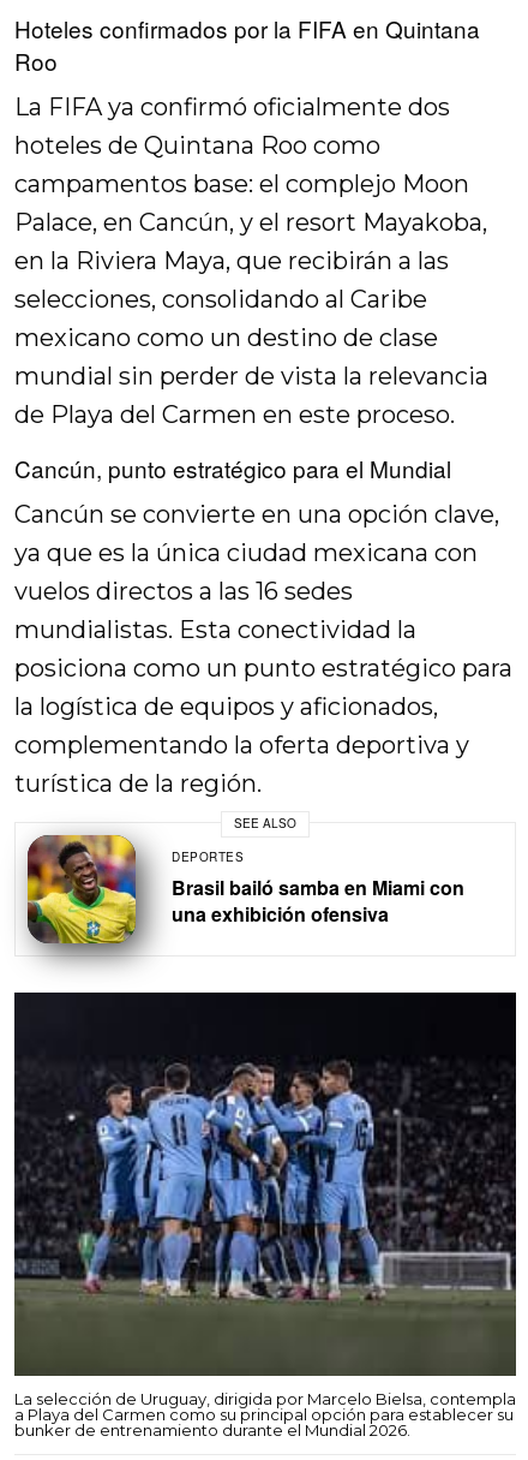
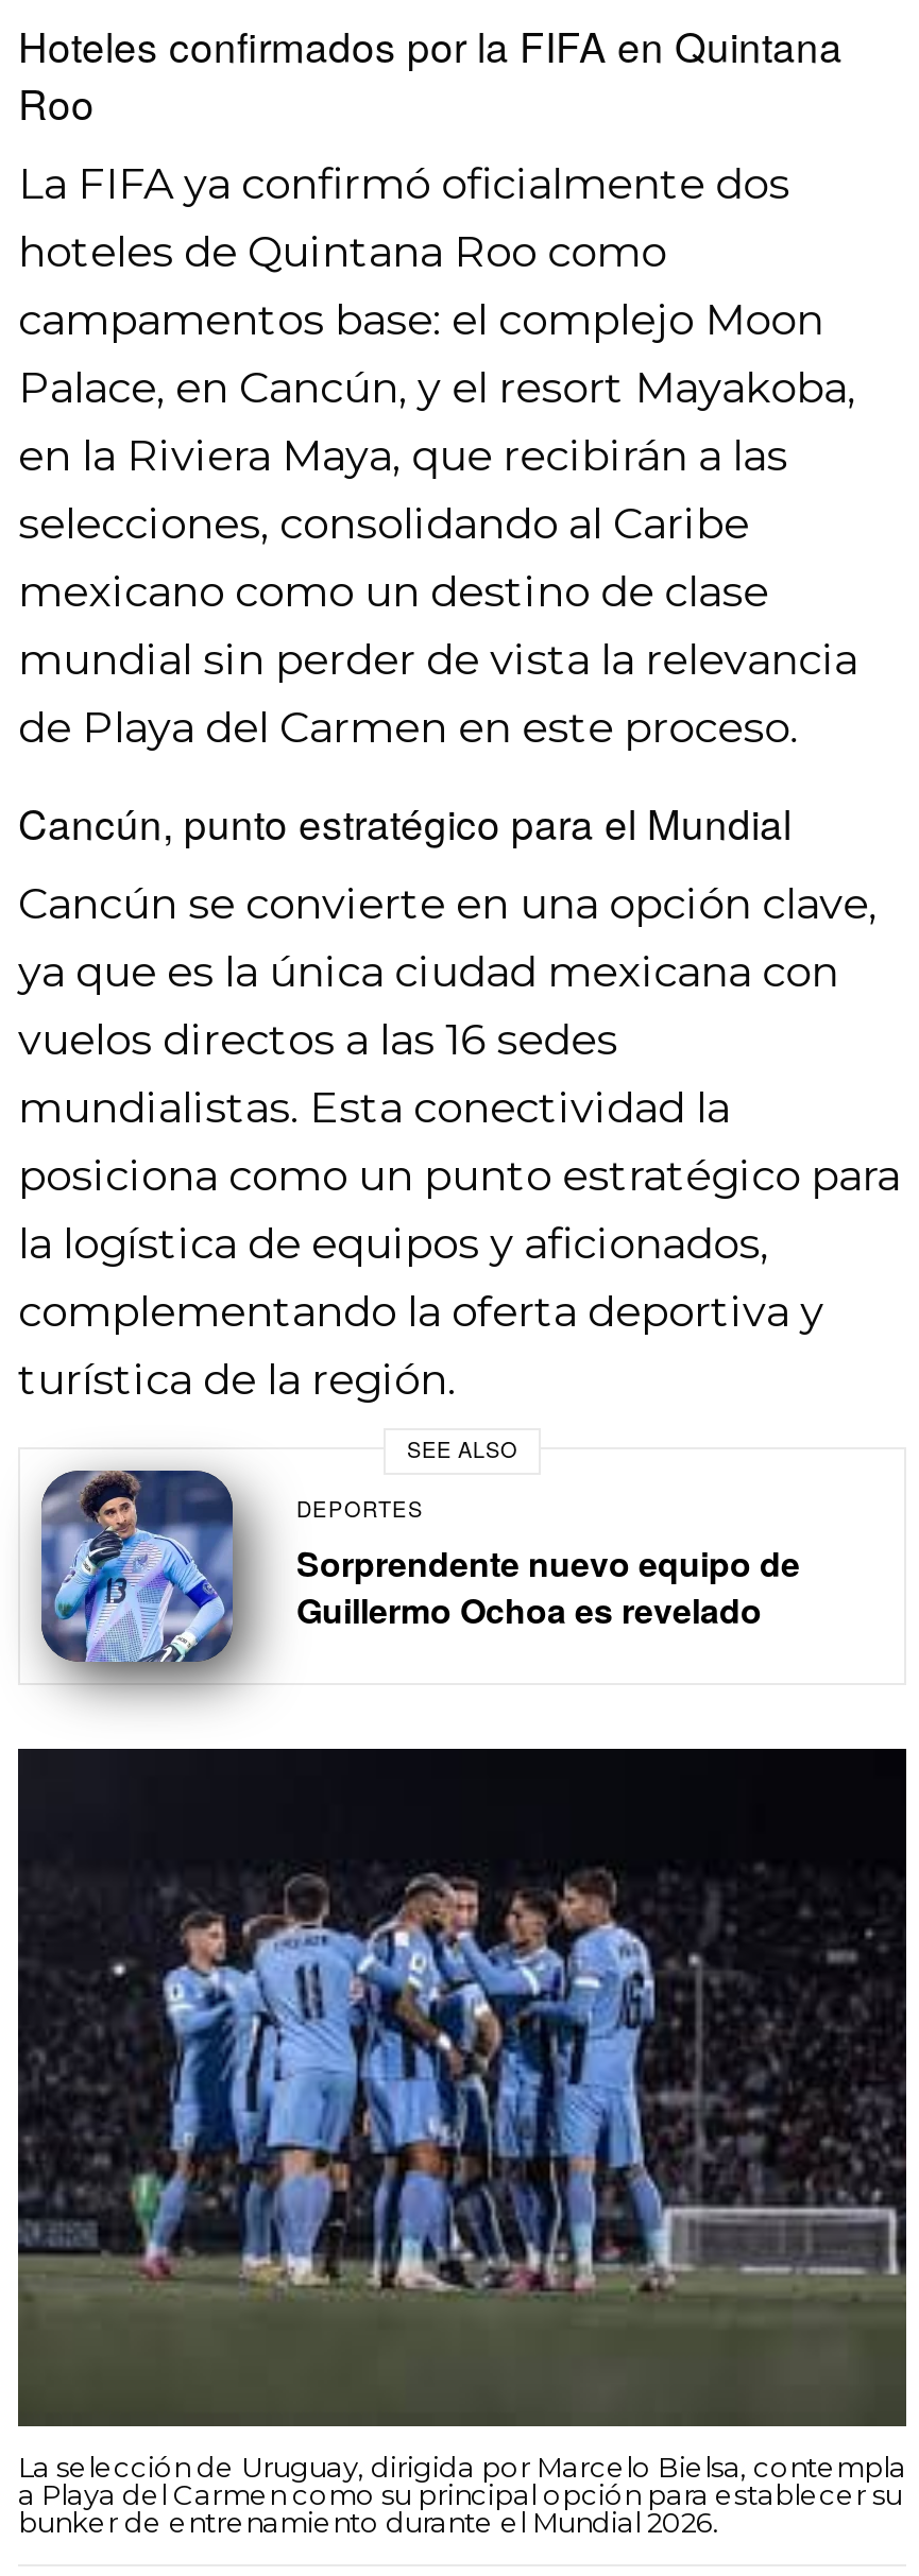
[26,834,464,944] [image] | Brasil bailó samba en Miami con | una exhibición ofensiva -> [39,1469,800,1664] [image] | Sorprendente nuevo equipo de | Guillermo Ochoa es revelado

